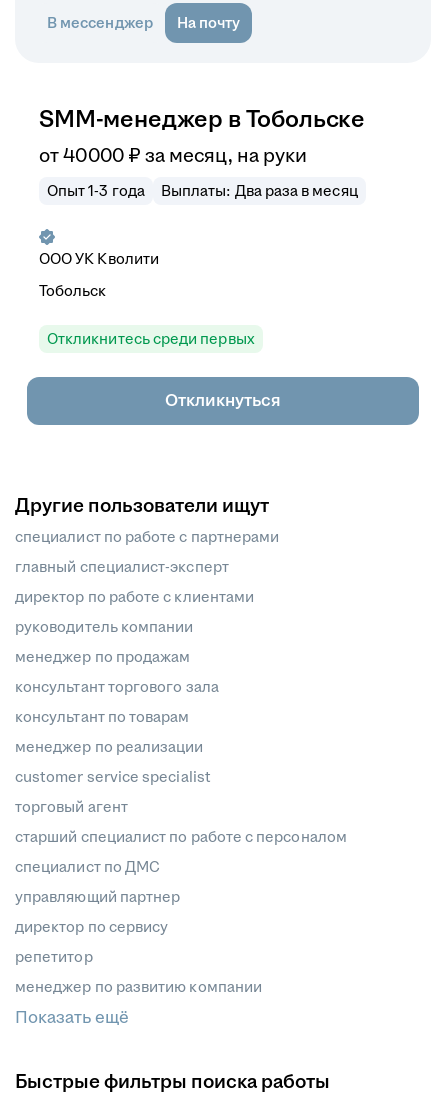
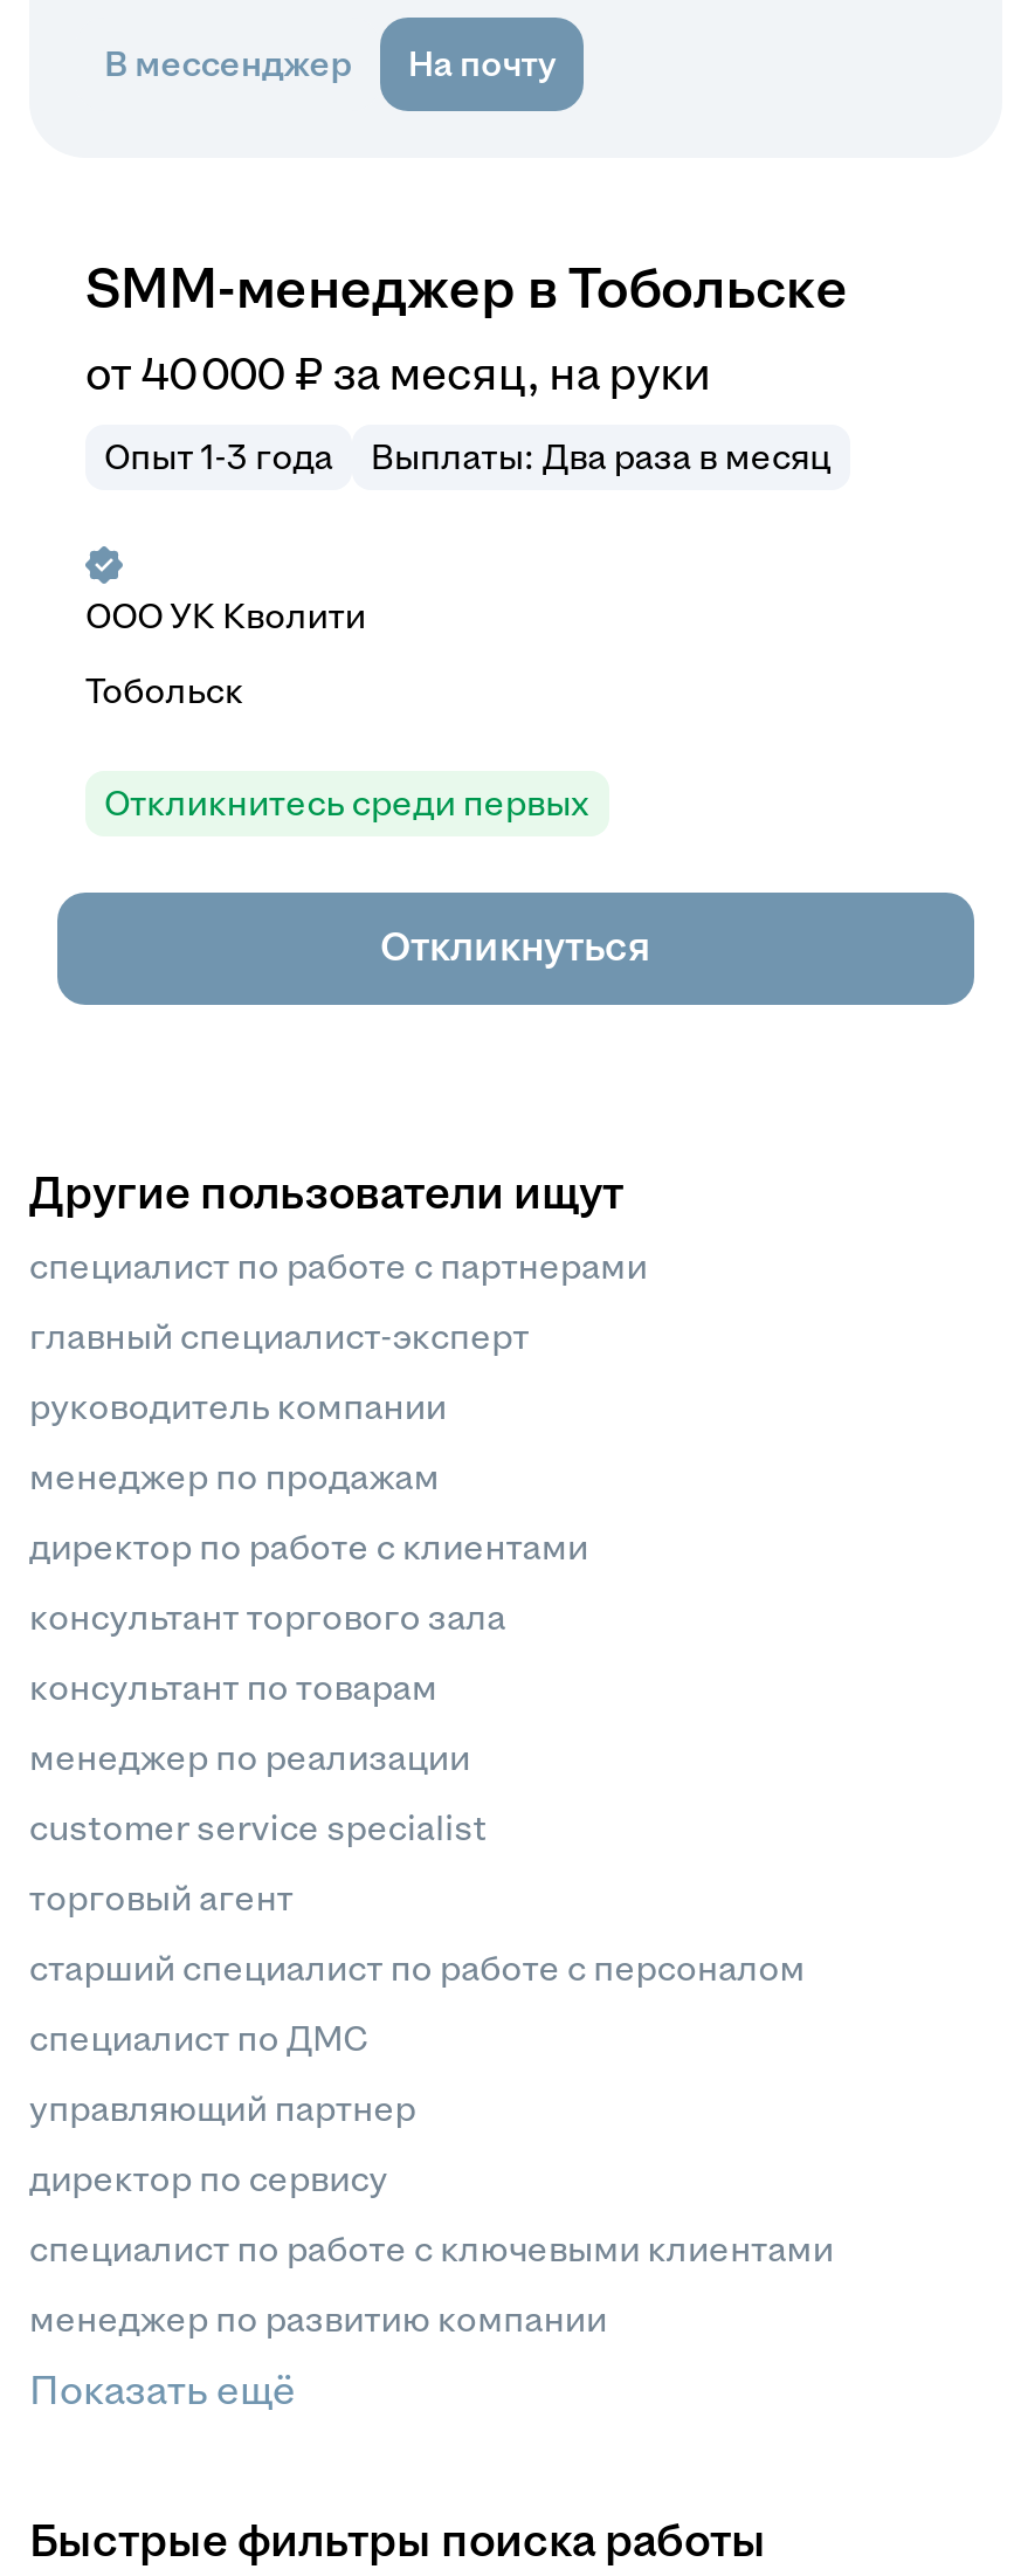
moved [15,588,254,605] -> [29,1527,589,1566]: директор по работе с клиентами
moved [15,618,193,665] -> [29,1386,447,1496]: руководитель компании | менеджер по продажам
[15,948,93,965] репетитор -> [29,2229,834,2268] специалист по работе с ключевыми клиентами

